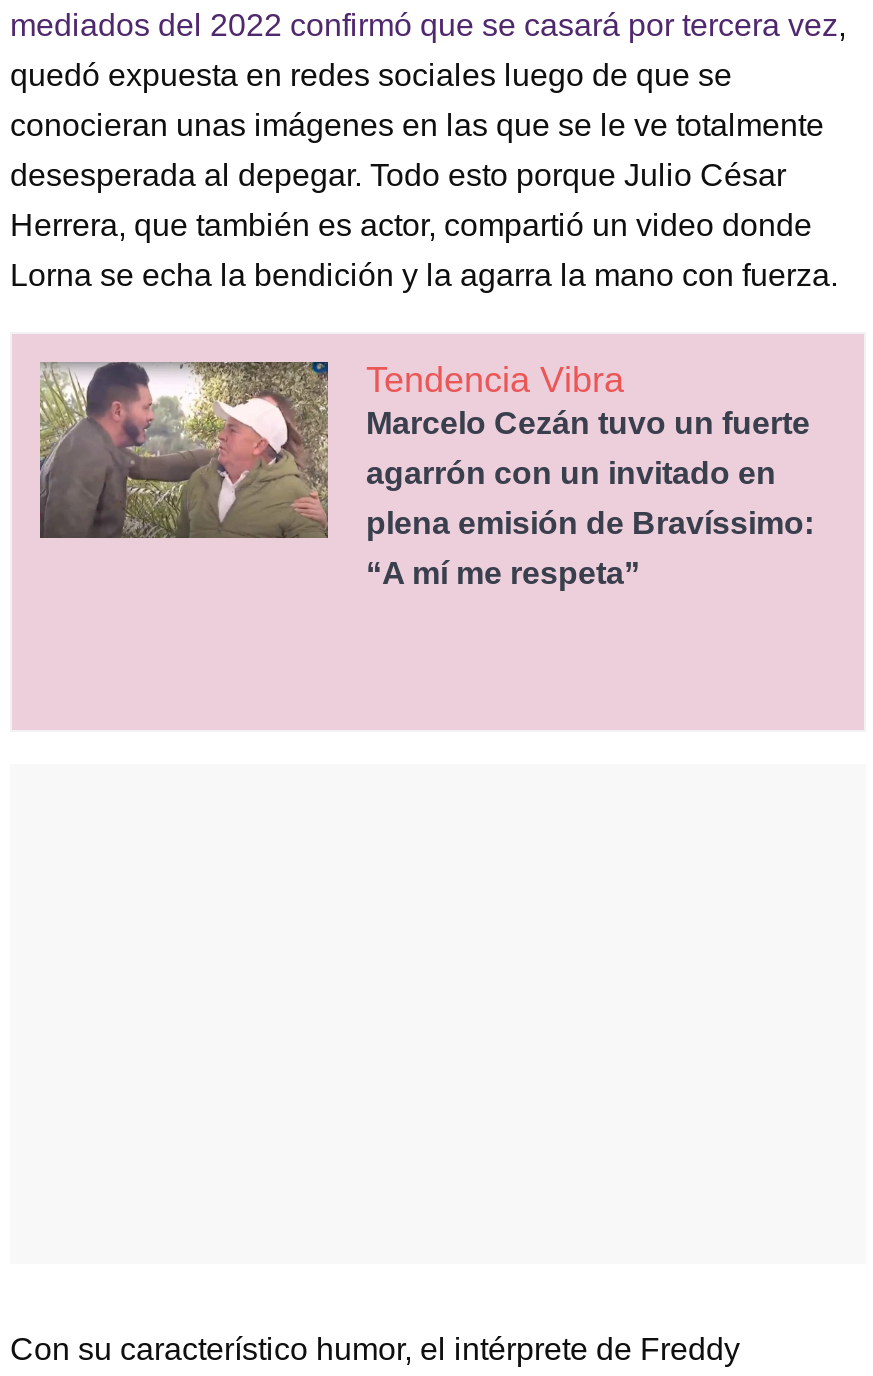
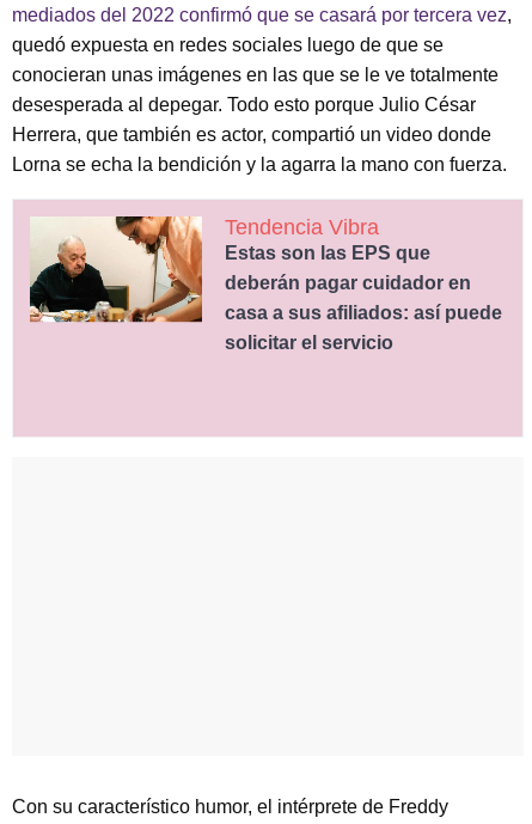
[38,360,810,540] [image] | Marcelo Cezán tuvo un fuerte -> [30,215,430,323] [image] | Estas son las EPS que
[366,457,776,491] agarrón con un invitado en -> [225,273,471,293] deberán pagar cuidador en
[366,507,814,541] plena emisión de Bravíssimo: -> [225,303,502,323] casa a sus afiliados: así puede
[366,557,640,591] “A mí me respeta” -> [225,333,393,353] solicitar el servicio

